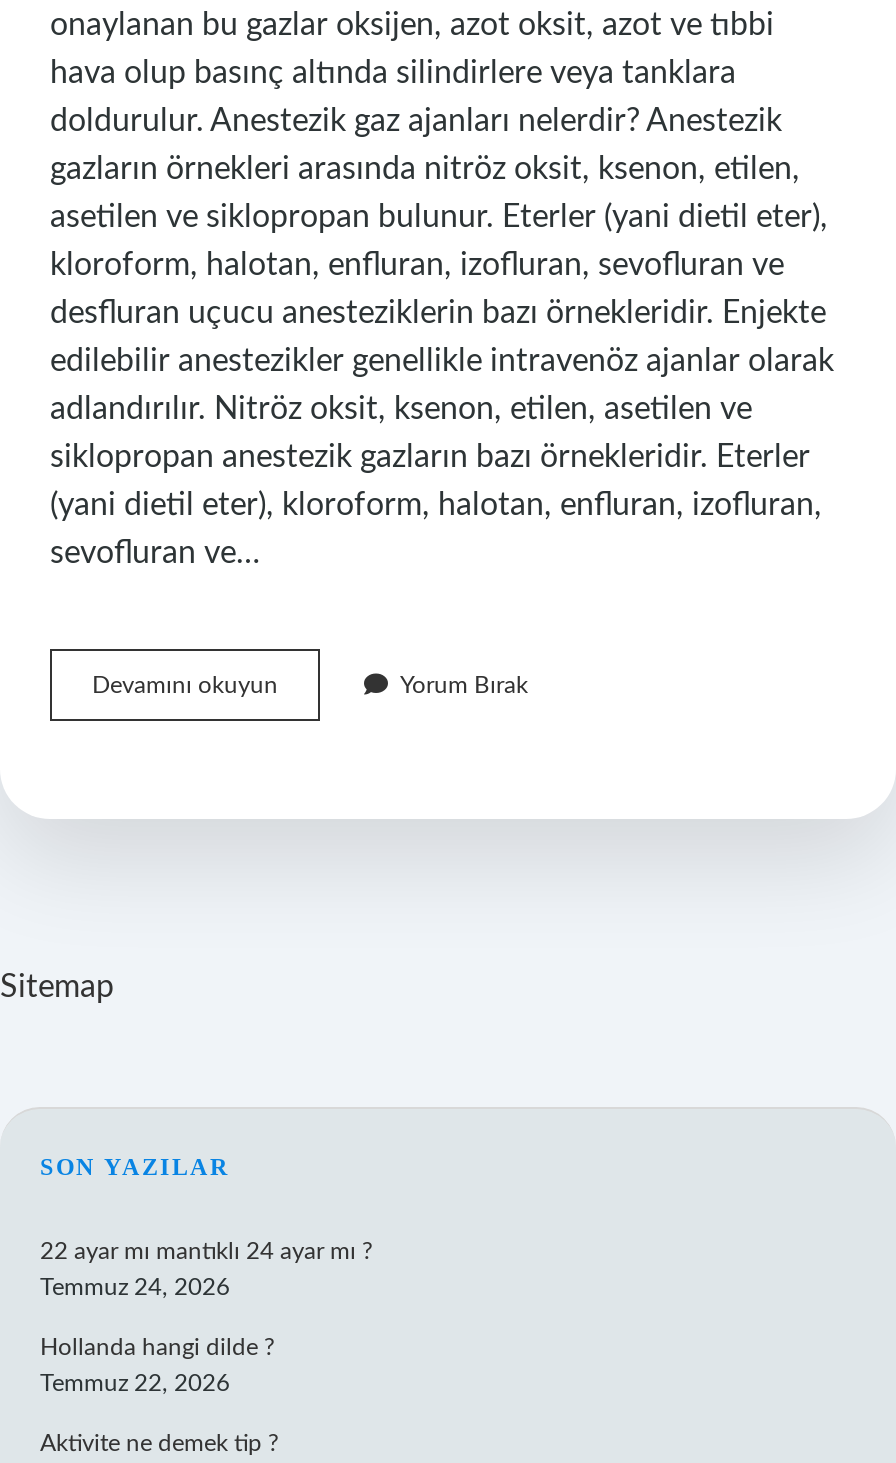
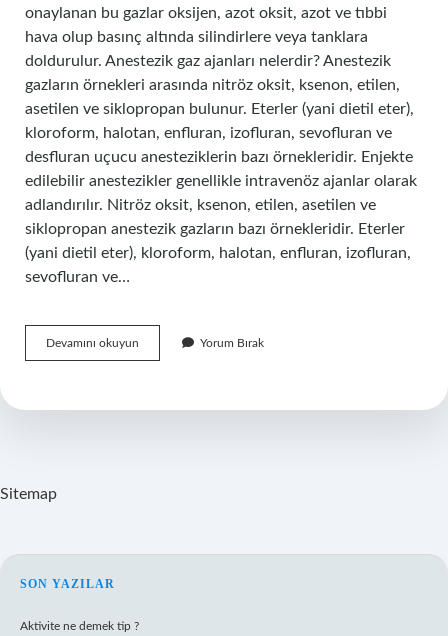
[40,1239,372,1395] 22 ayar mı mantıklı 24 ayar mı ? | Temmuz 24, 2026 | Hollanda hangi dilde ? | Temmuz 22, 2026 -> none

